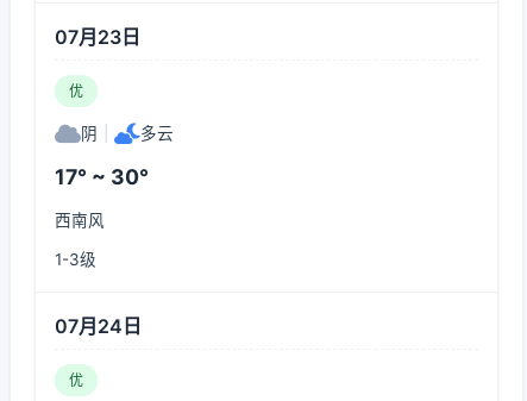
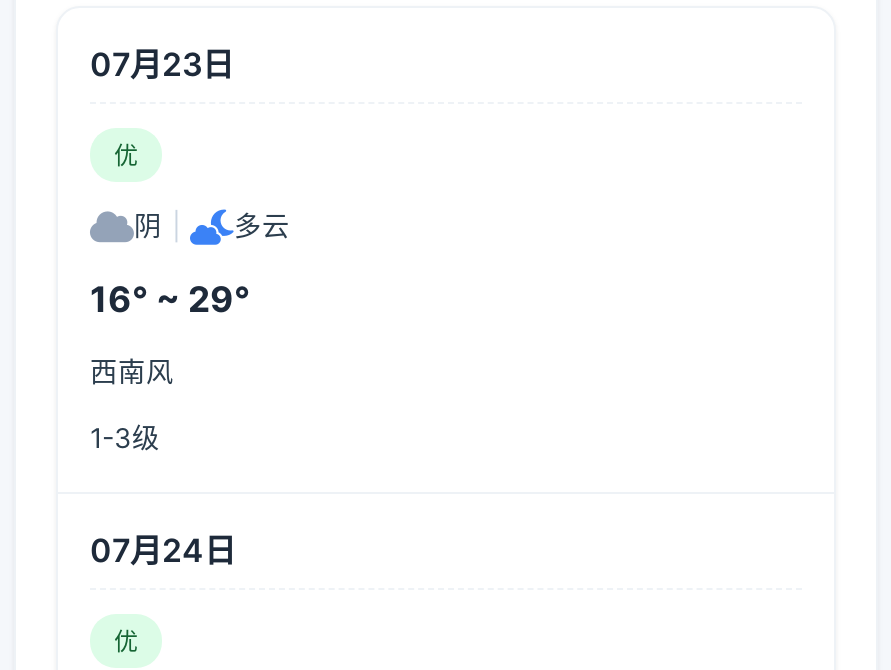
[55,164,149,189] 17° ~ 30° -> [90,278,250,320] 16° ~ 29°

